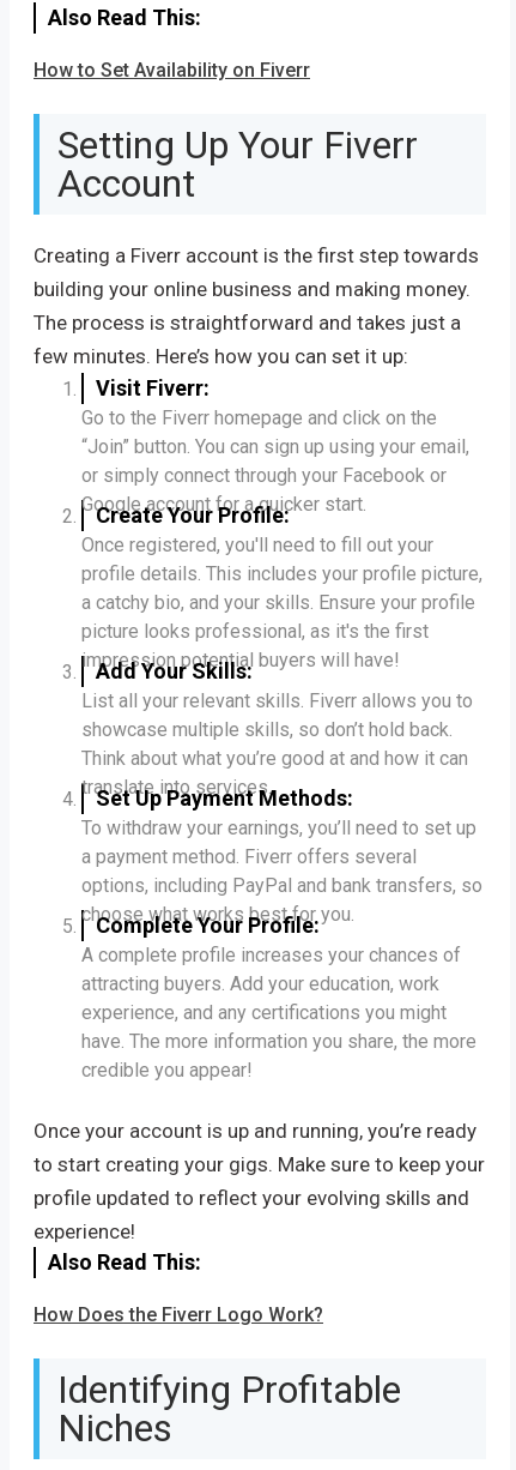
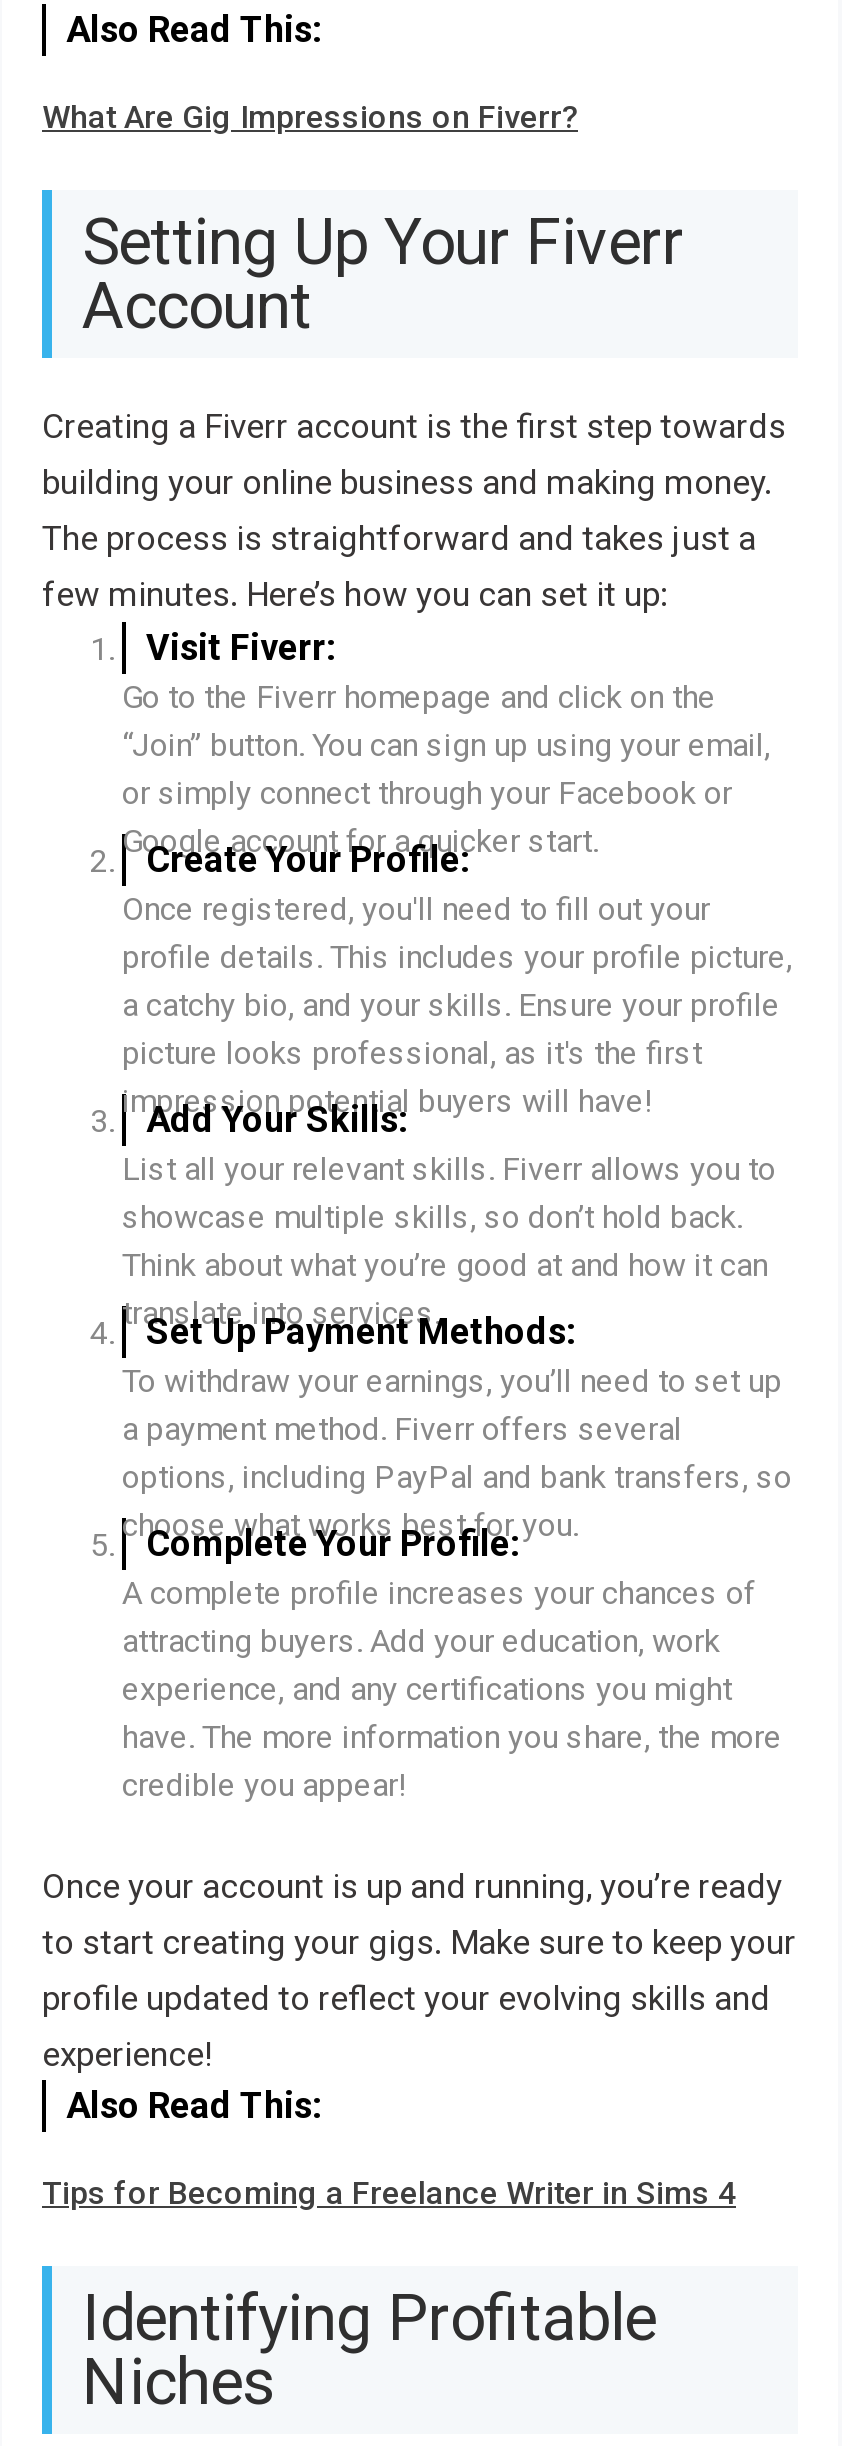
[34,59,310,82] How to Set Availability on Fiverr -> [42,98,578,136] What Are Gig Impressions on Fiverr?
[34,1303,323,1326] How Does the Fiverr Logo Work? -> [42,2174,736,2212] Tips for Becoming a Freelance Writer in Sims 4

